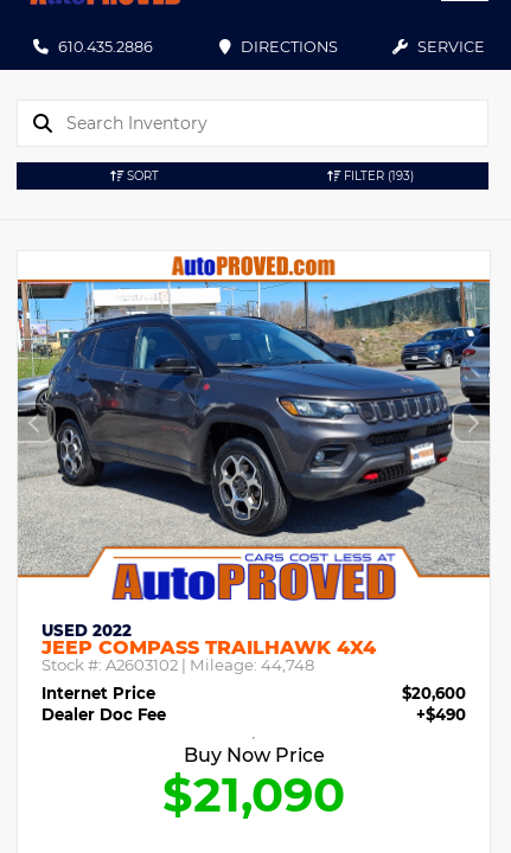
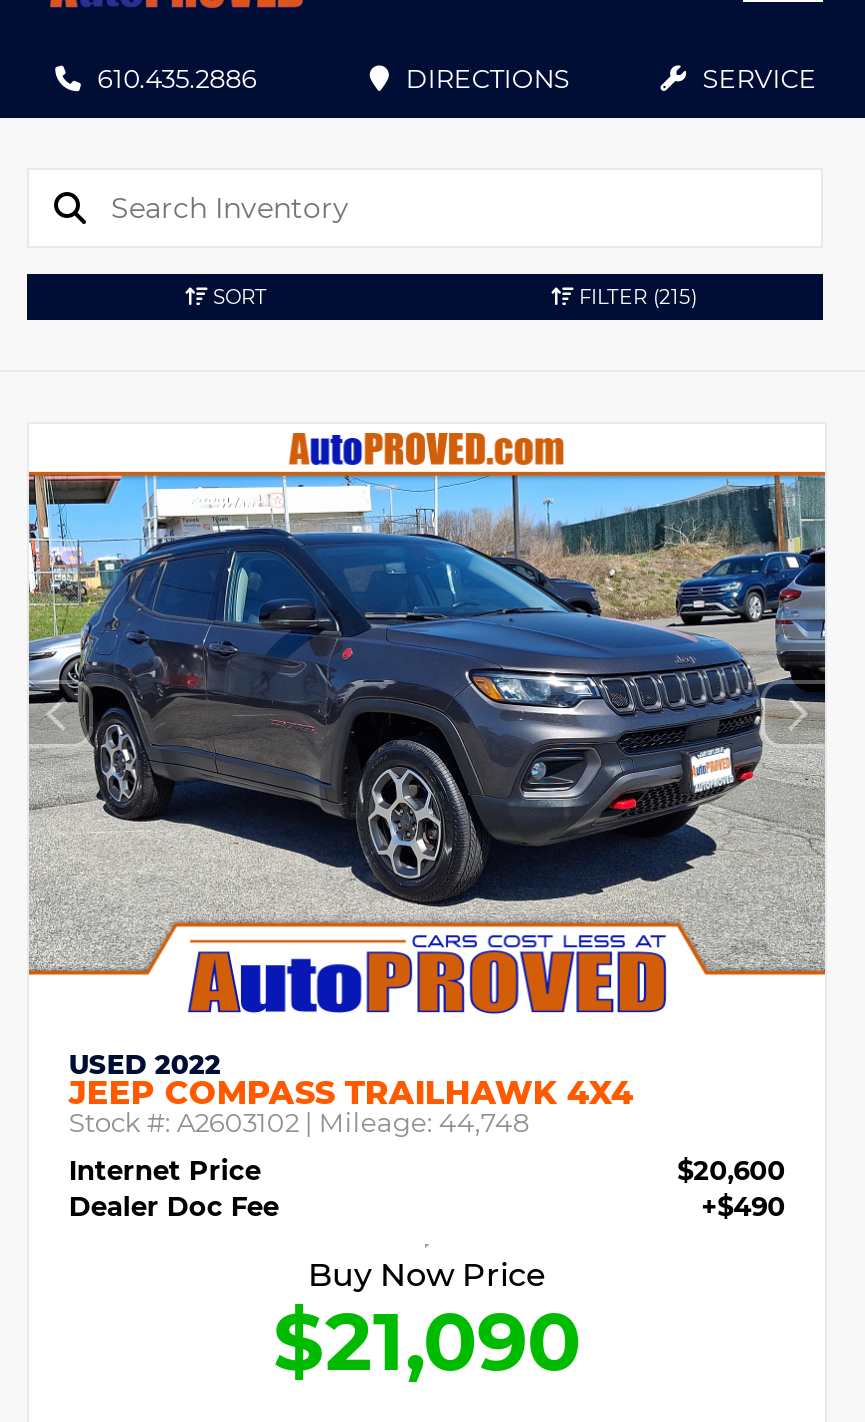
[340,168,414,183] FILTER (193) -> [573,284,697,310] FILTER (215)

